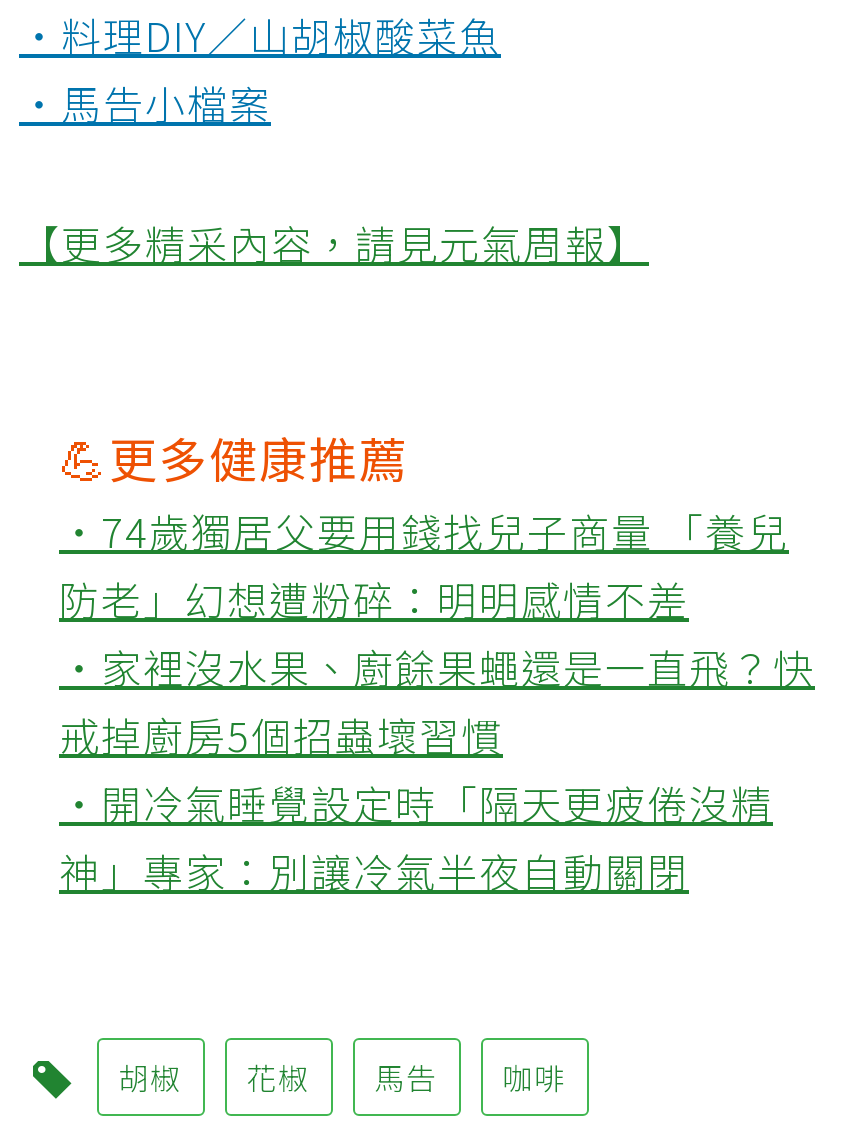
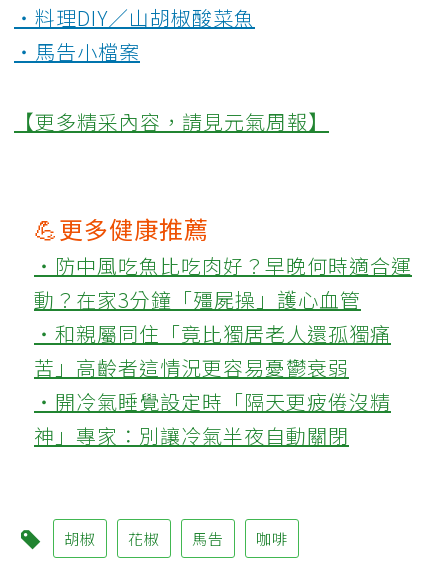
[59,503,815,765] ‧74歲獨居父要用錢找兒子商量 「養兒 | 防老」幻想遭粉碎：明明感情不差 | ‧家裡沒水果、廚餘果蠅還是一直飛？快 | 戒掉廚房5個招蟲壞習慣 -> [34,251,412,382] ‧防中風吃魚比吃肉好？早晚何時適合運 | 動？在家3分鐘「殭屍操」護心血管 | ‧和親屬同住「竟比獨居老人還孤獨痛 | 苦」高齡者這情況更容易憂鬱衰弱

